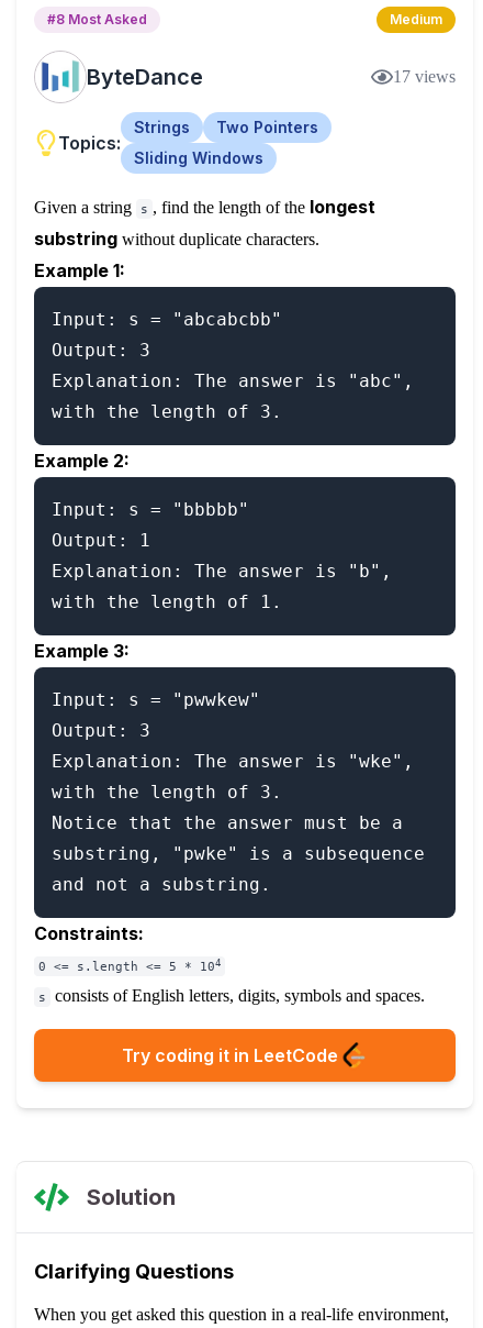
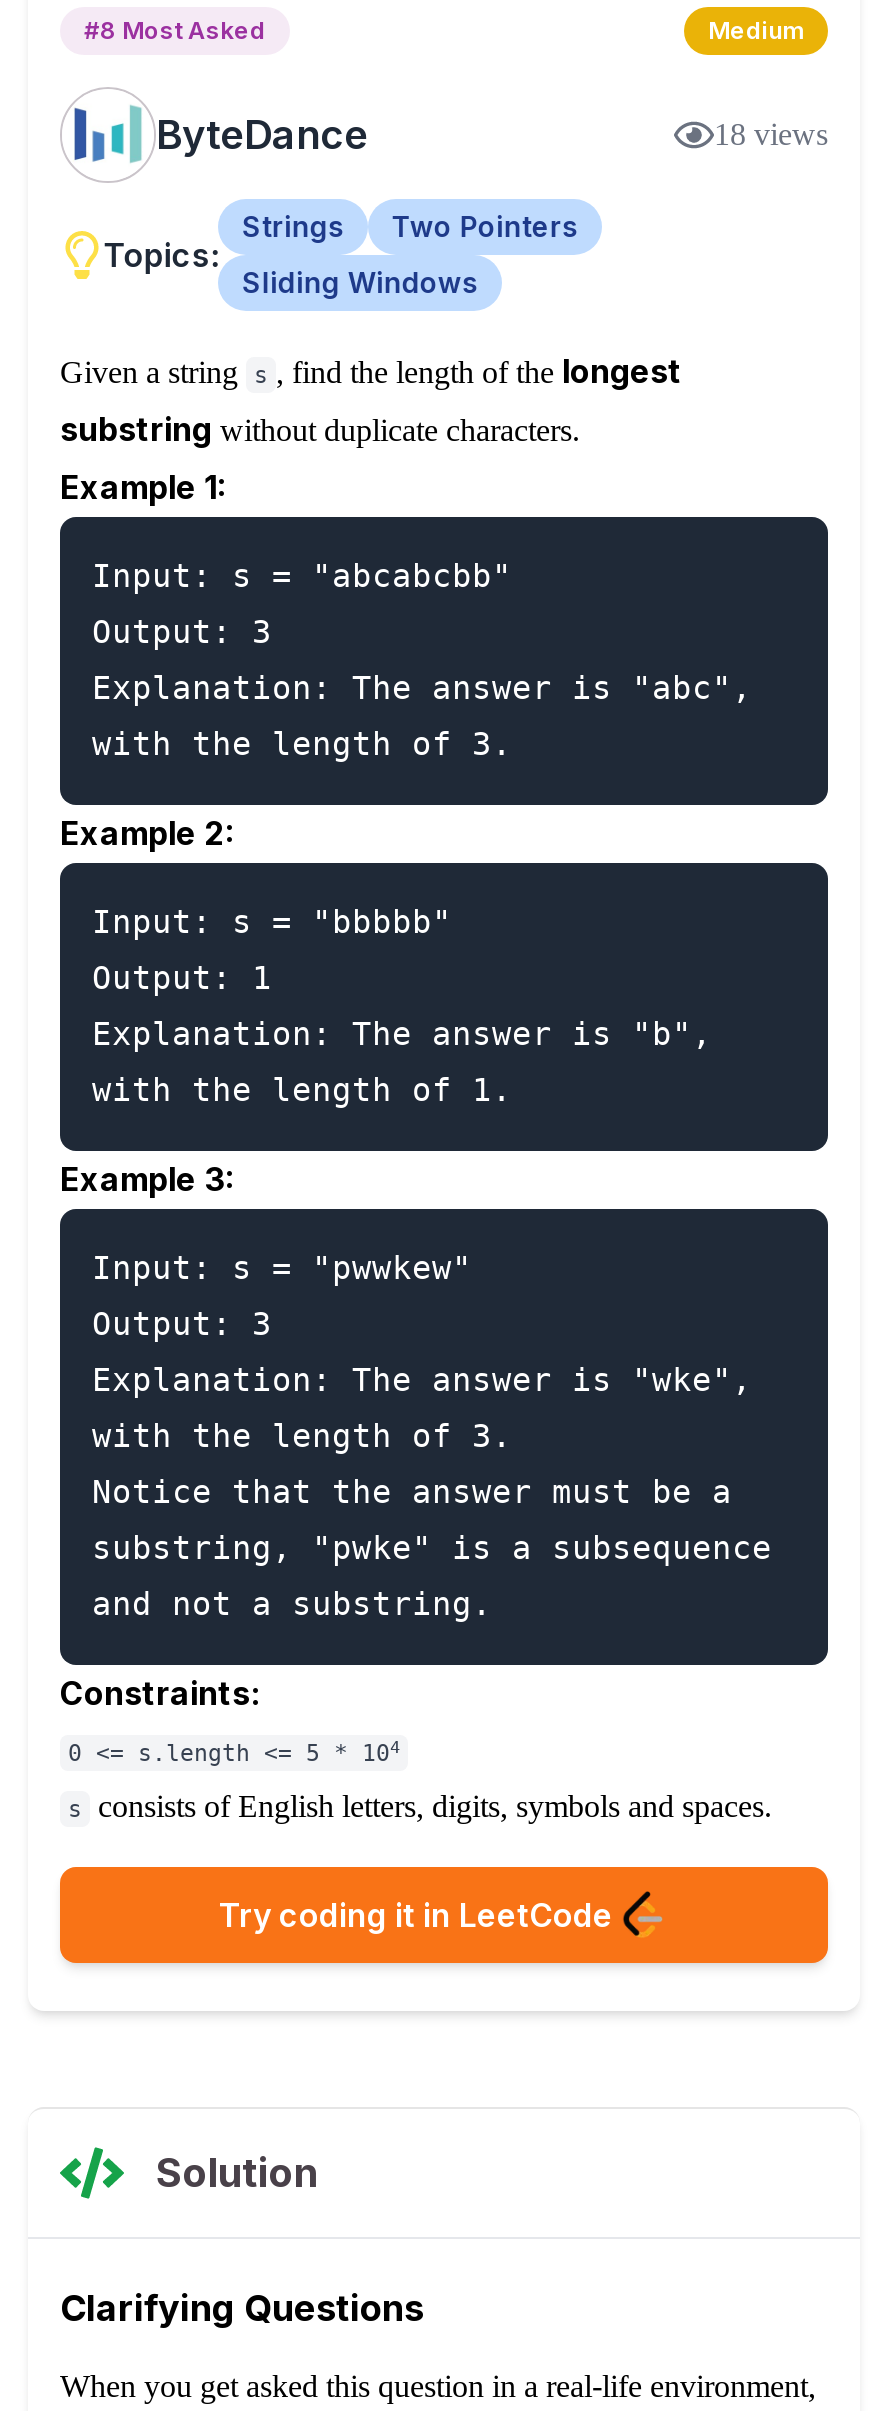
[393,67,456,86] 17 views -> [714,117,828,151] 18 views

